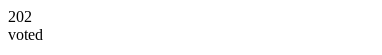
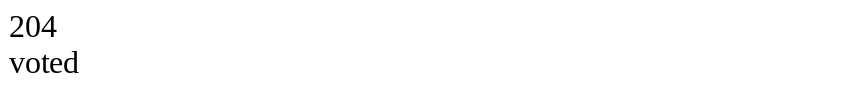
[8,8,32,25] 202 -> [9,9,57,43] 204

